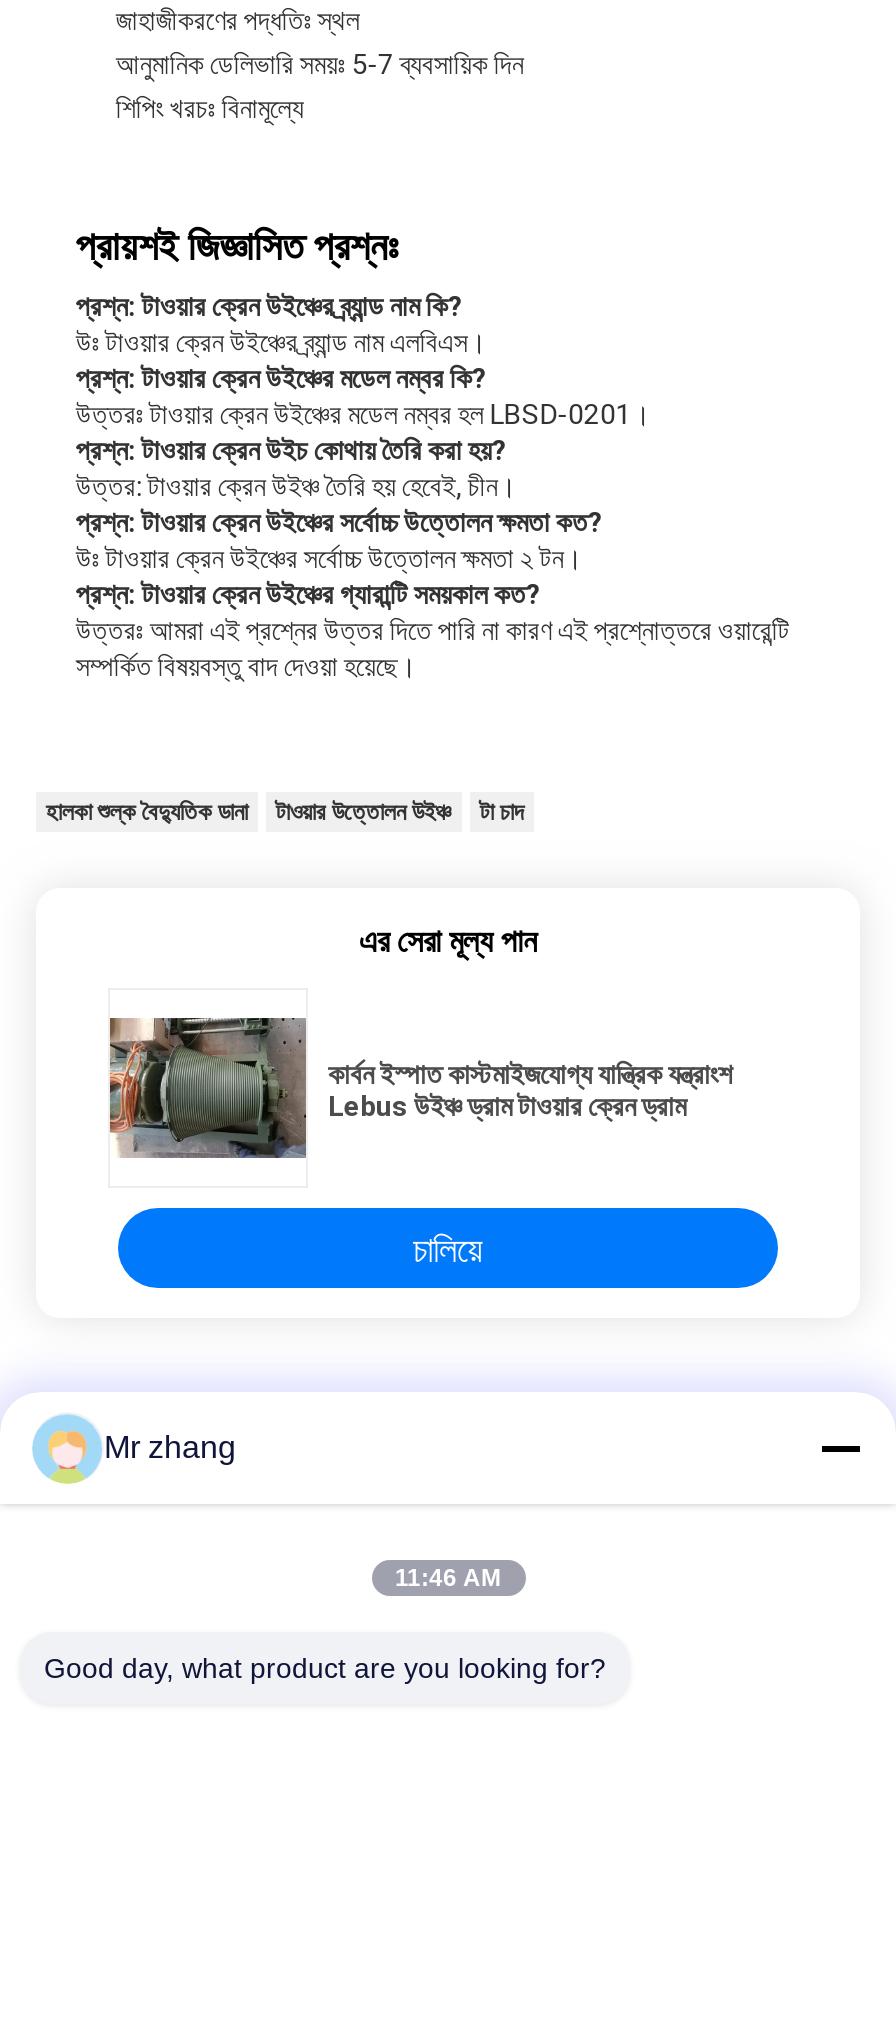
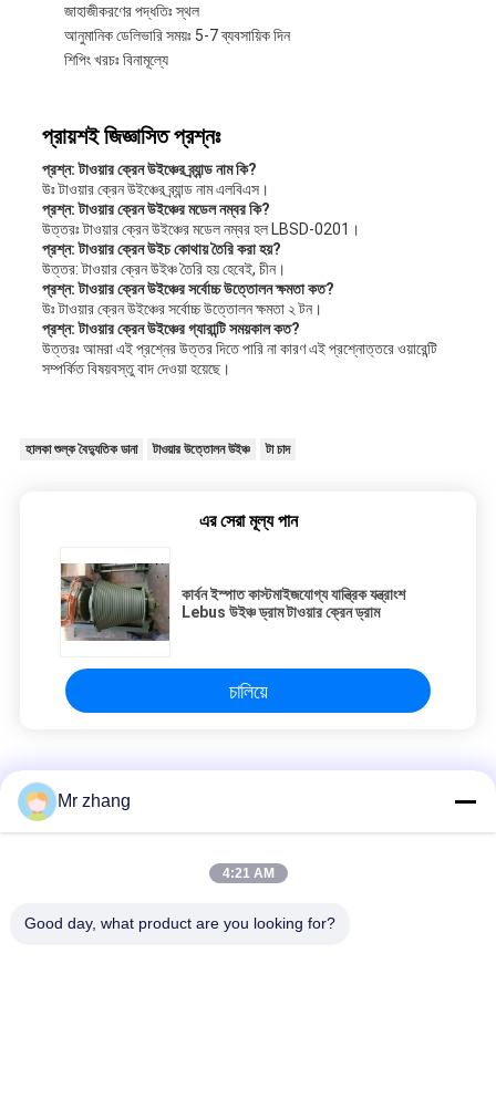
[395,1564,501,1592] 11:46 AM -> [222,866,274,881] 4:21 AM

